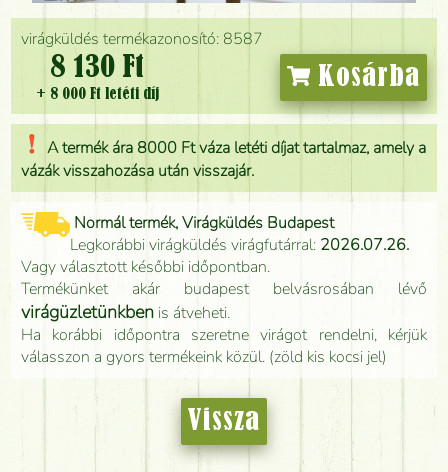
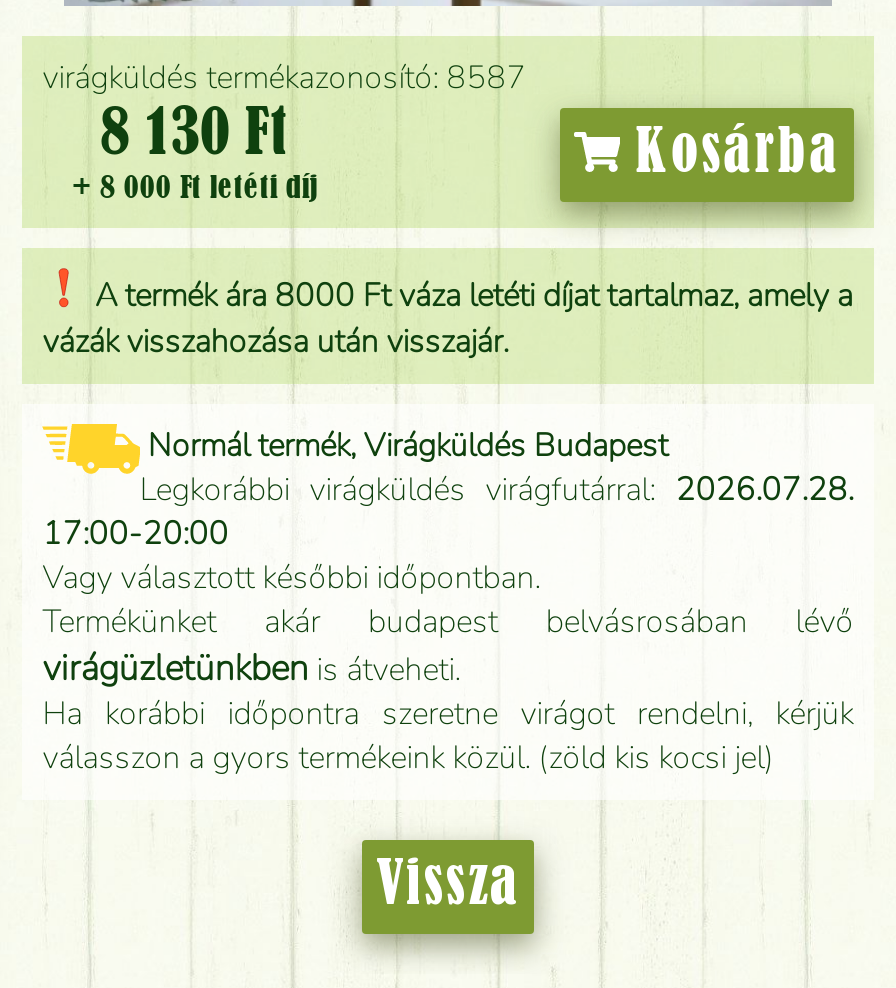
[70,233,409,255] Legkorábbi virágküldés virágfutárral: 2026.07.26. -> [42,467,854,555] Legkorábbi virágküldés virágfutárral: 2026.07.28. | 17:00-20:00

